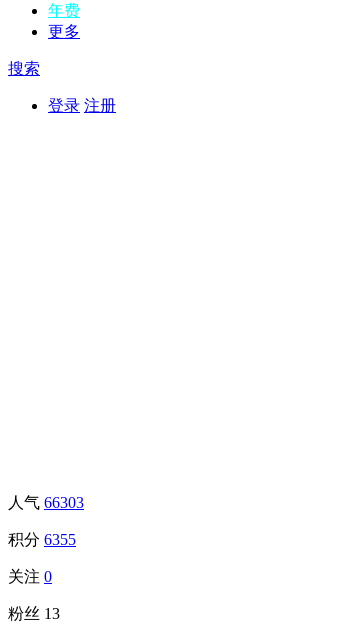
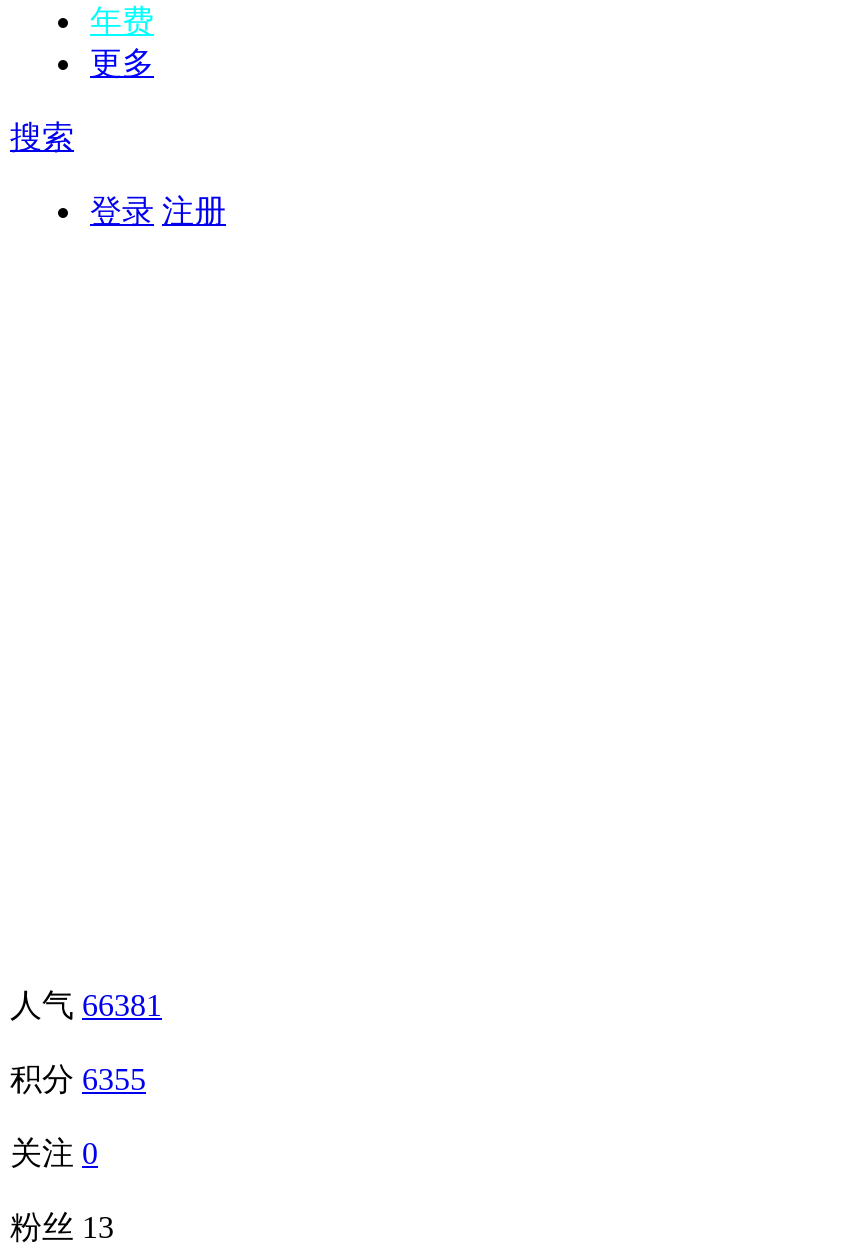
[8,494,84,511] 人气66303 -> [10,988,162,1022] 人气66381

